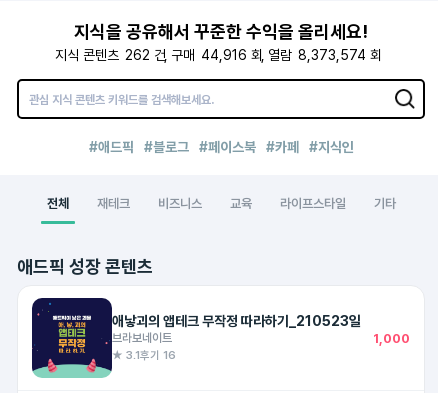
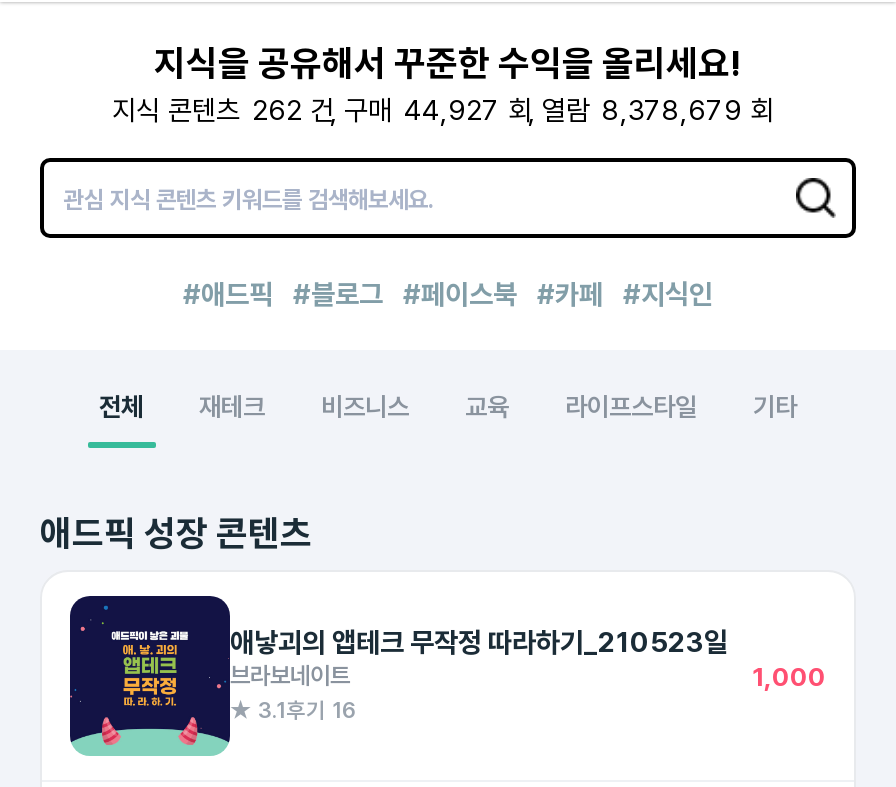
[55,47,382,63] 지식 콘텐츠 262 건 구매 44,916 회 열람 8,373,574 회 -> [112,94,774,126] 지식 콘텐츠 262 건 구매 44,927 회 열람 8,378,679 회

